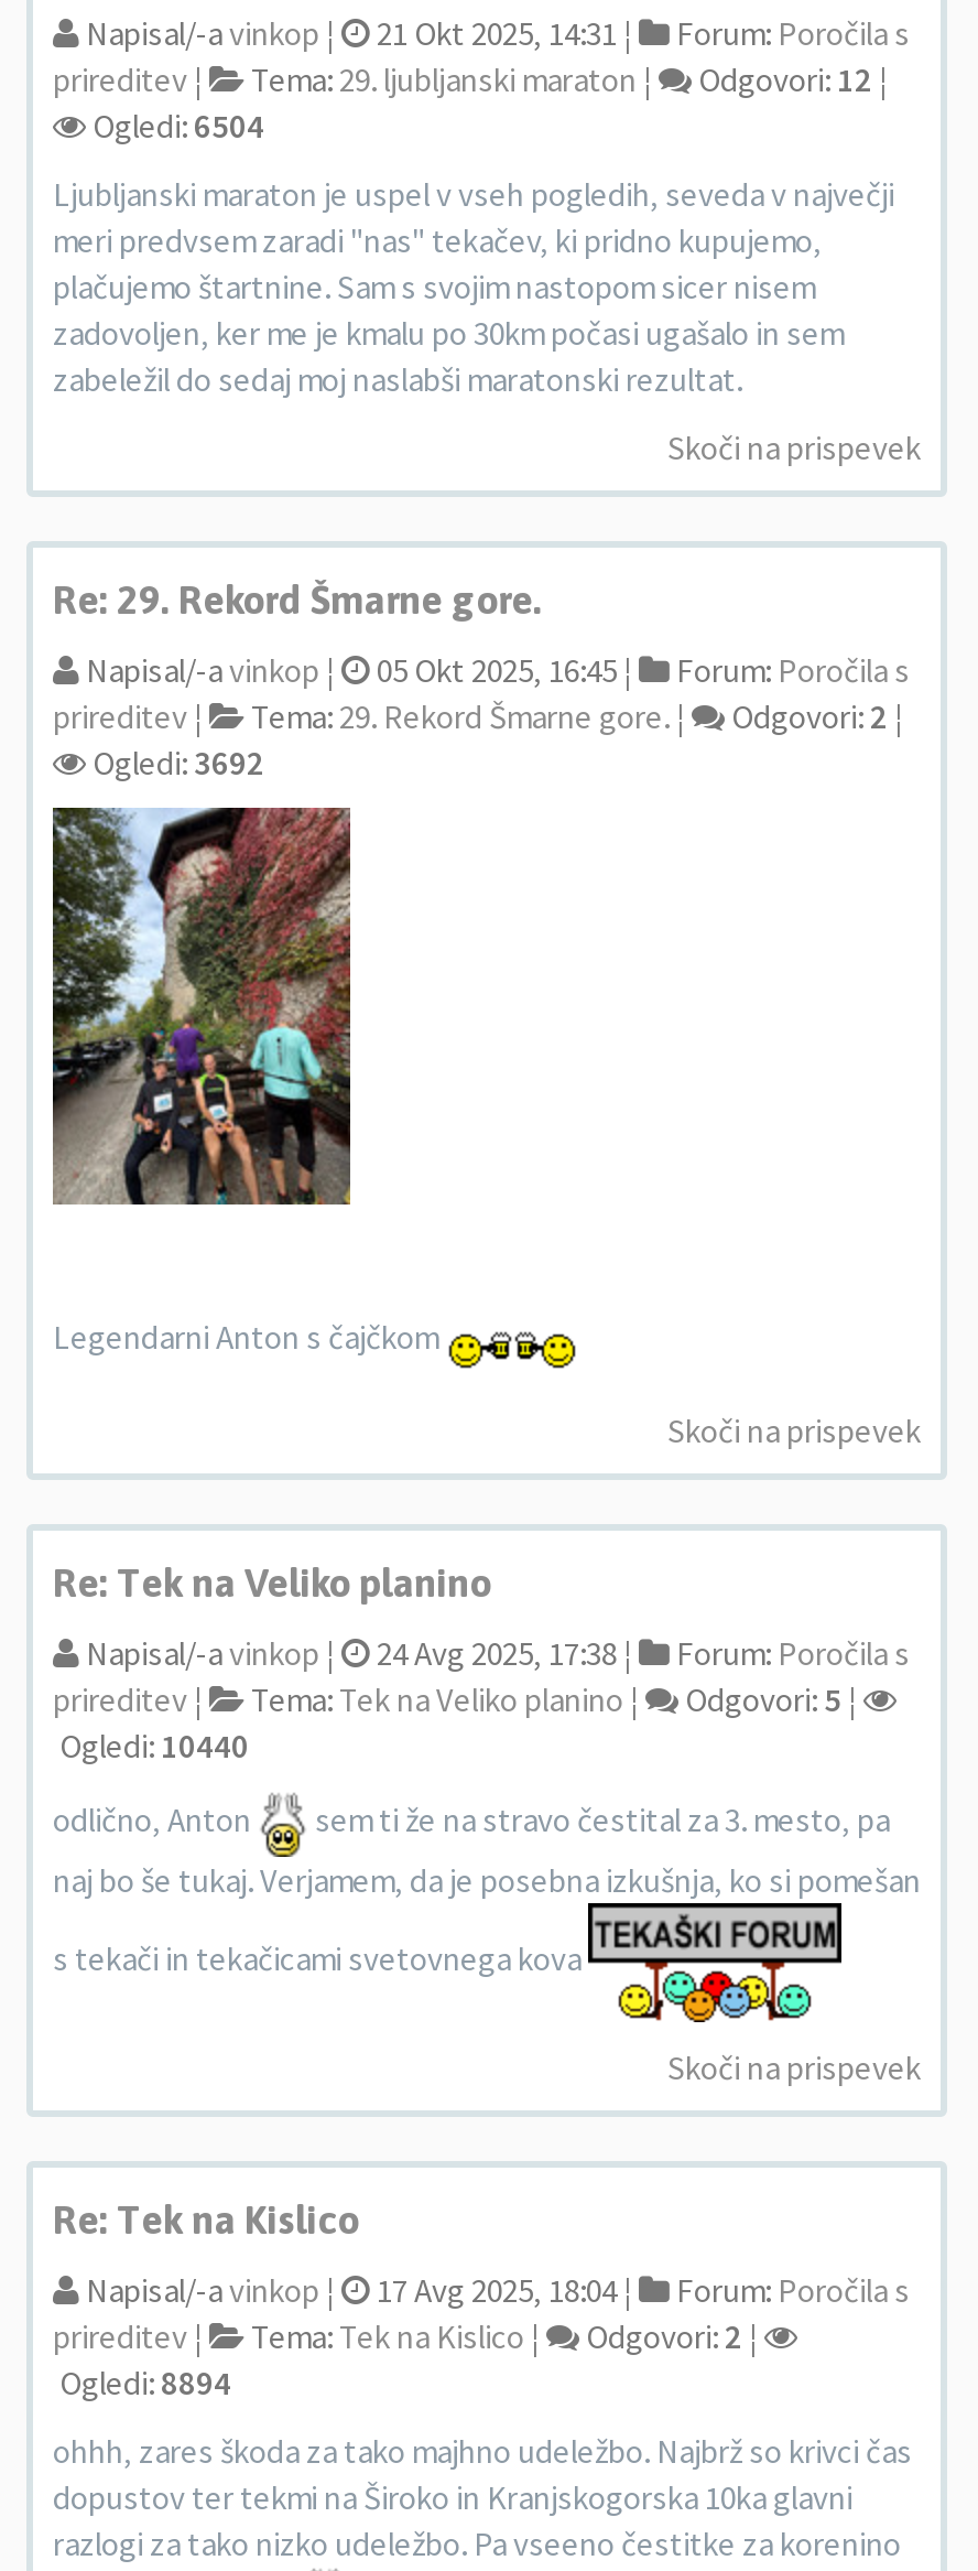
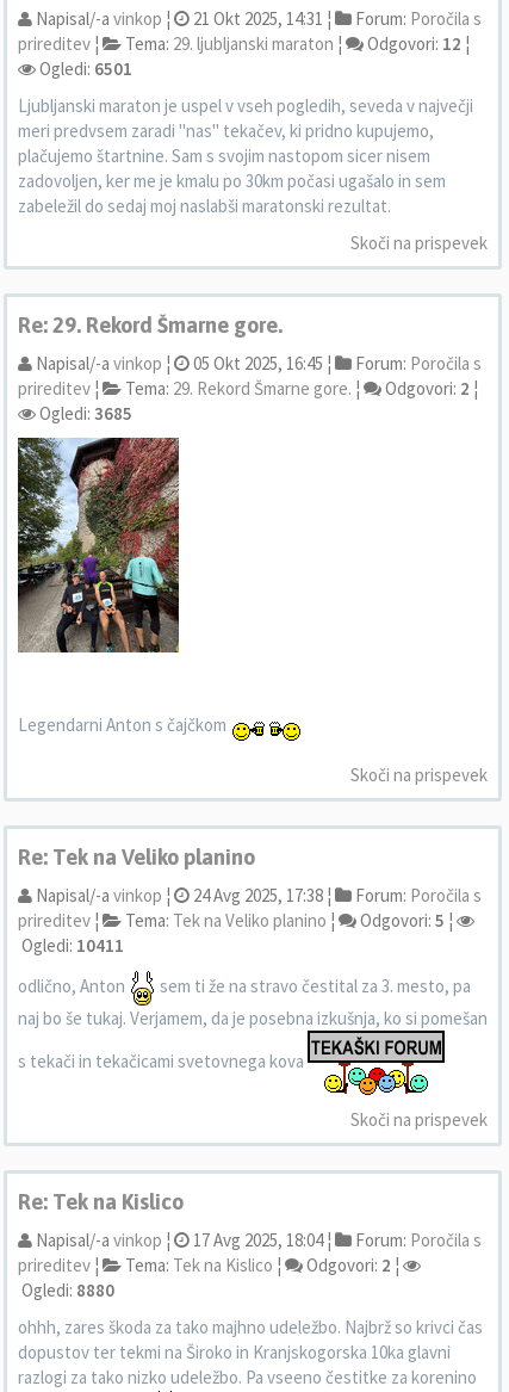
[86,105,264,147] Ogledi: 6504 -> [36,57,132,80] Ogledi: 6501
[86,742,264,784] Ogledi: 3692 -> [36,402,132,425] Ogledi: 3685
[53,1725,249,1767] Ogledi: 10440 -> [18,934,124,957] Ogledi: 10411
[53,2362,231,2403] Ogledi: 8894 -> [18,1279,114,1301] Ogledi: 8880

